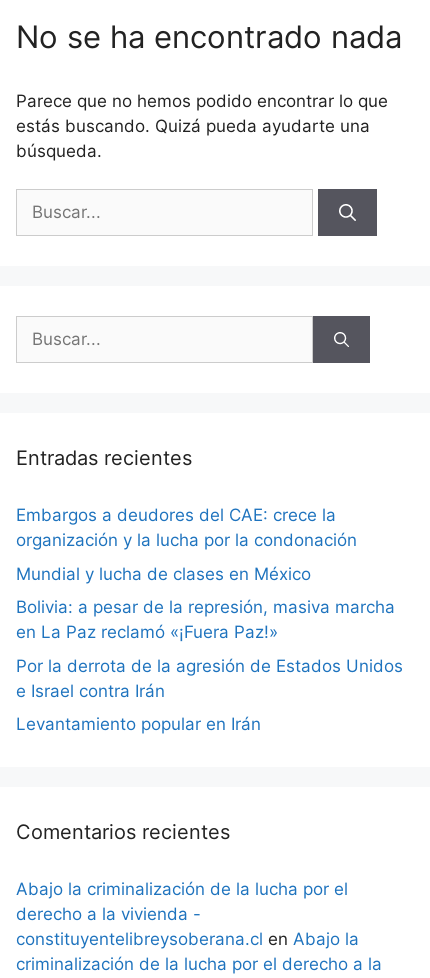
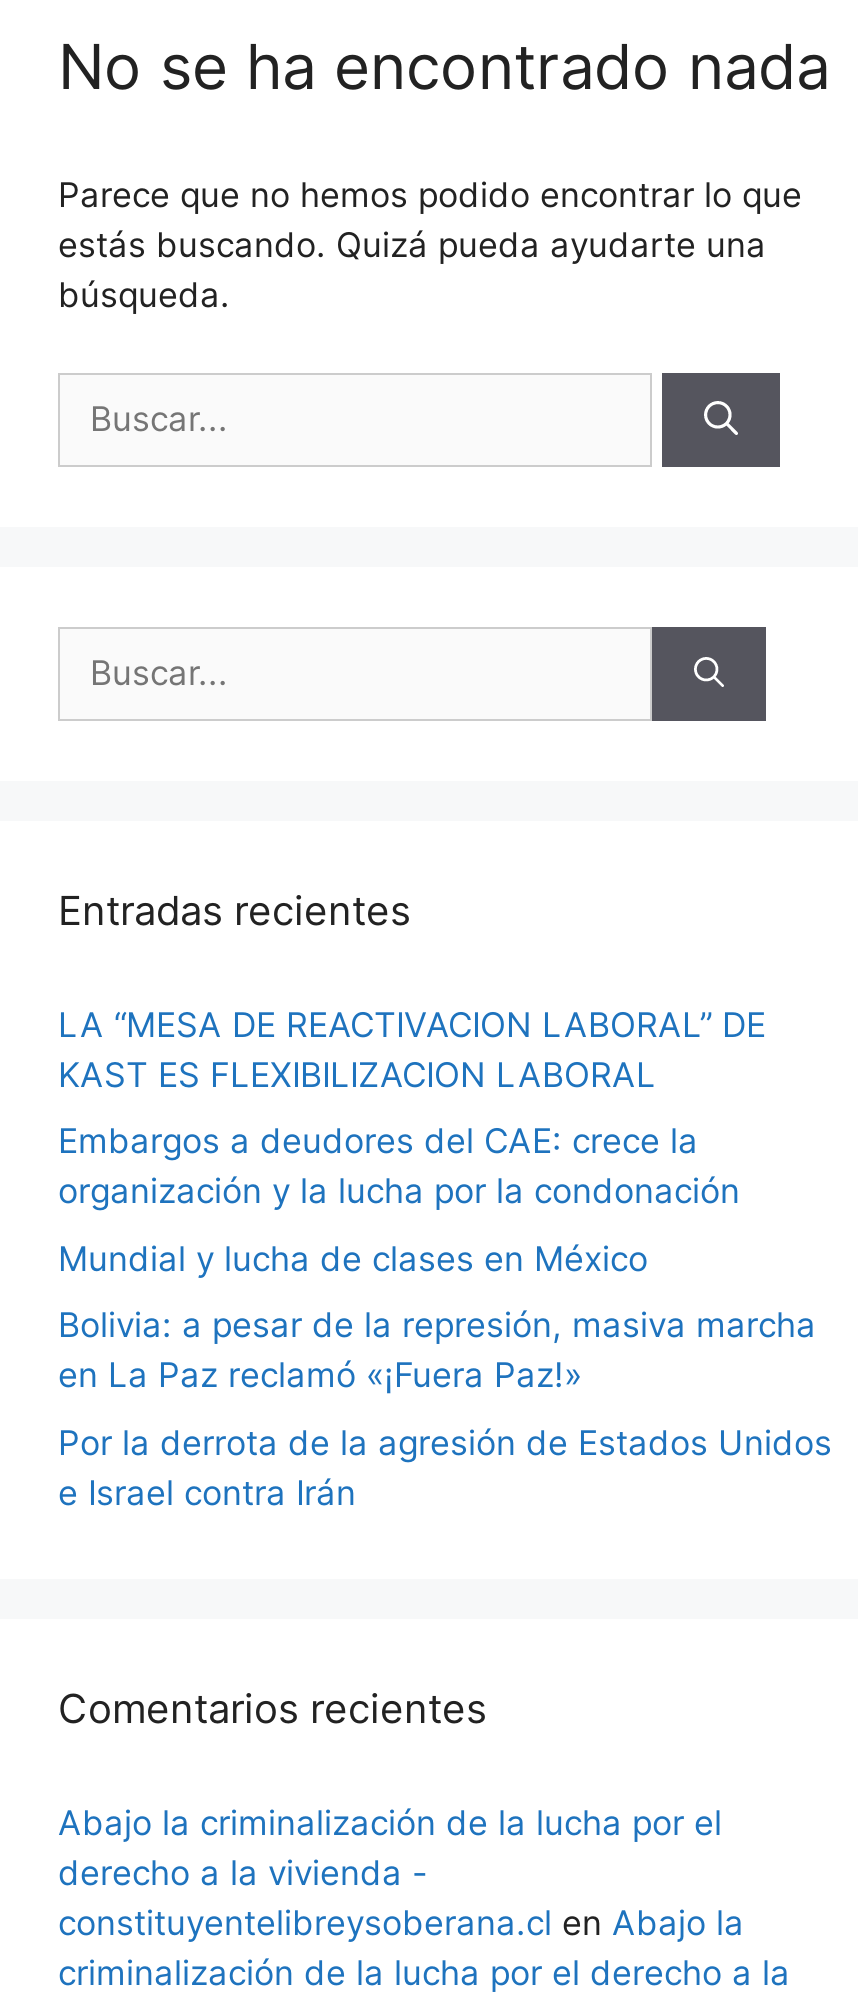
none -> [58,1005,766,1095] LA “MESA DE REACTIVACION LABORAL” DE | KAST ES FLEXIBILIZACION LABORAL
moved [16,505,403,701] -> [58,1122,832,1513]: Embargos a deudores del CAE: crece la | organización y la lucha por la condonación | Mundial y lucha de clases en México | Bolivia: a pesar de la represión, masiva marcha | en La Paz reclamó «¡Fuera Paz!» | Por la derrota de la agresión de Estados Unidos | e Israel contra Irán
[16,714,261,734] Levantamiento popular en Irán -> none

